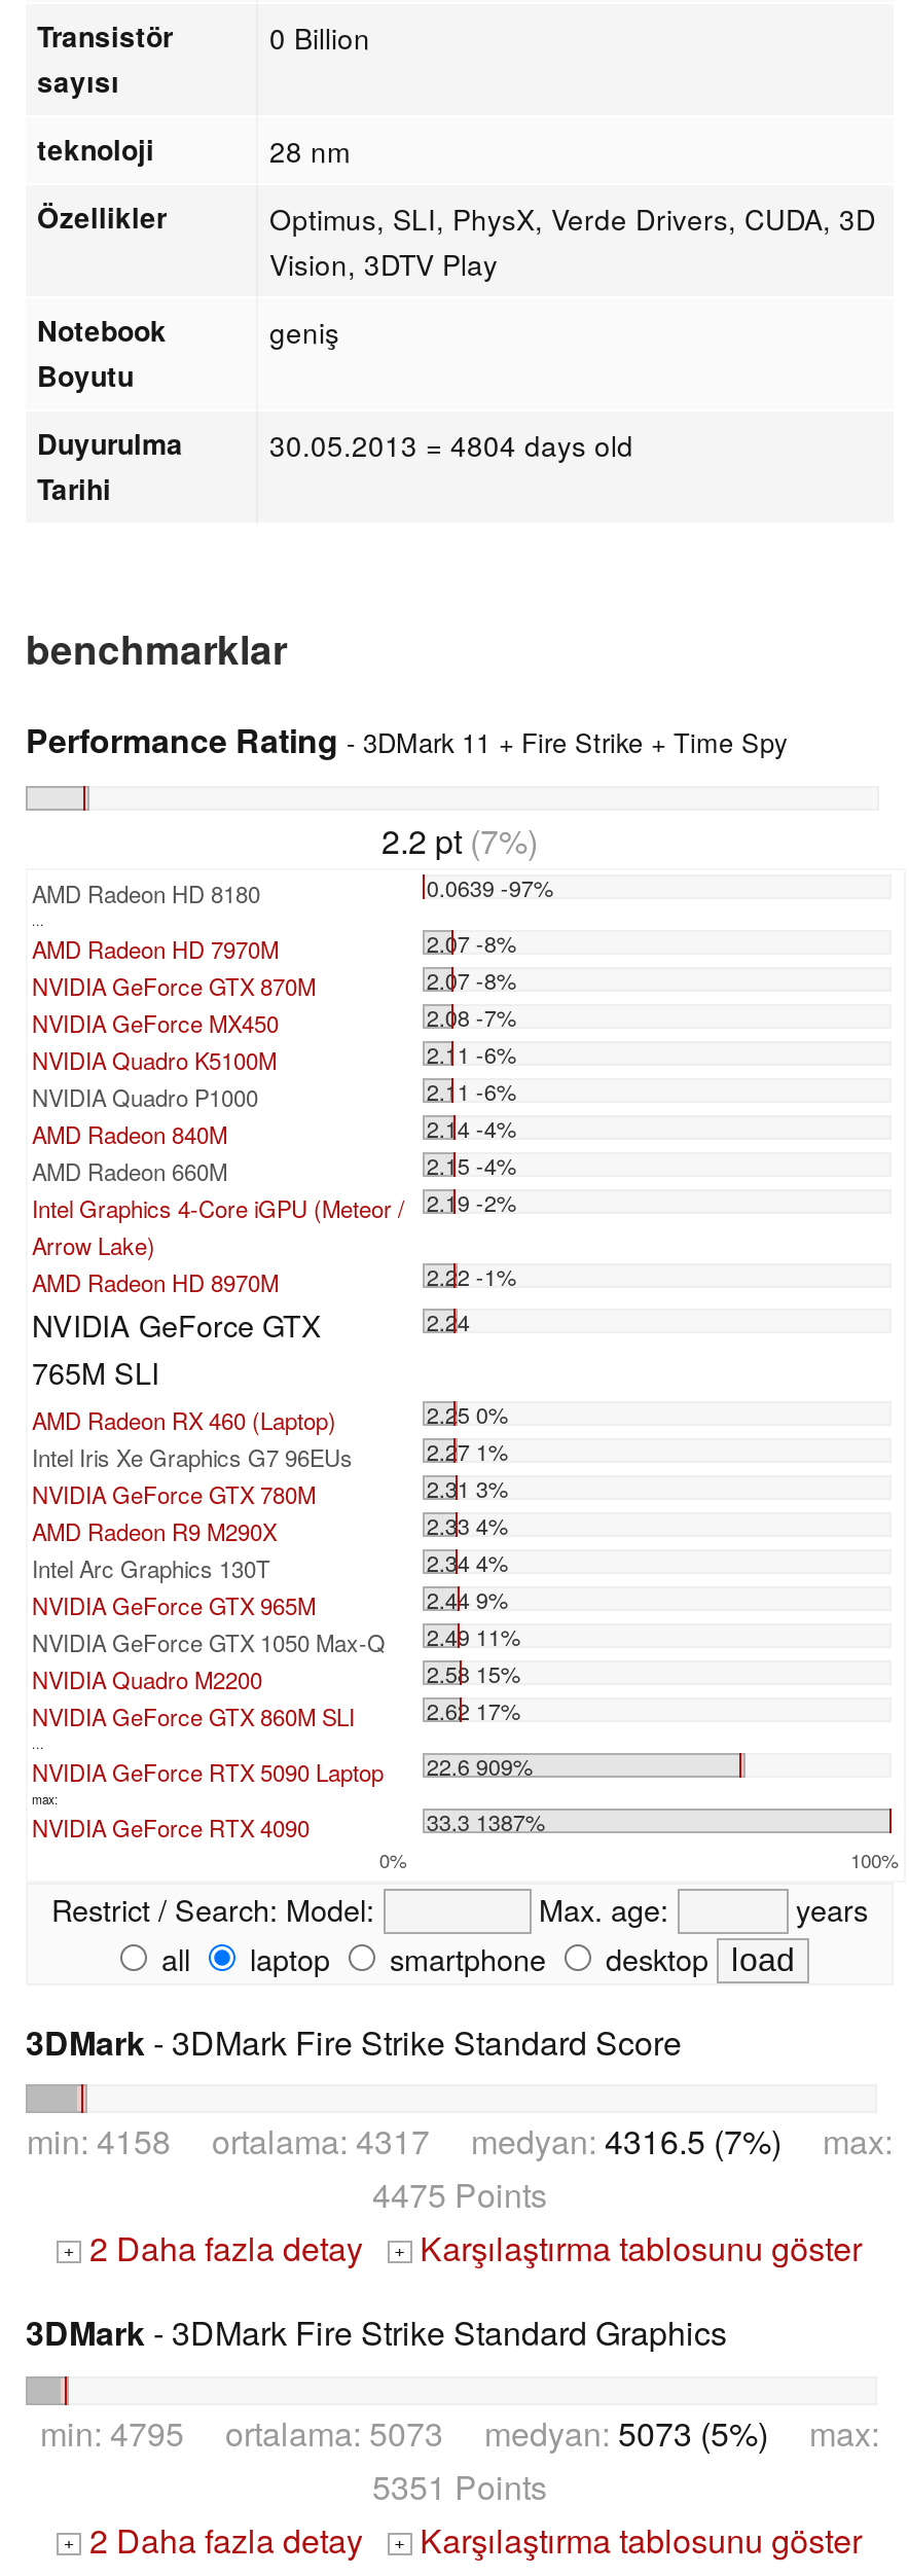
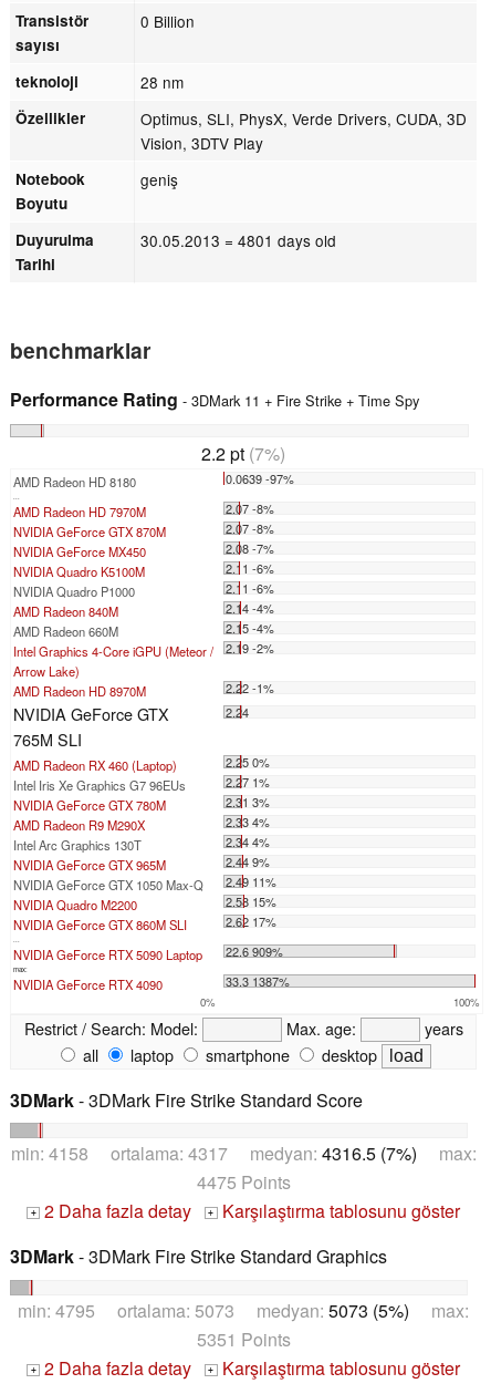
[269,423,633,464] 30.05.2013 = 4804 days old -> [141,229,337,251] 30.05.2013 = 4801 days old

